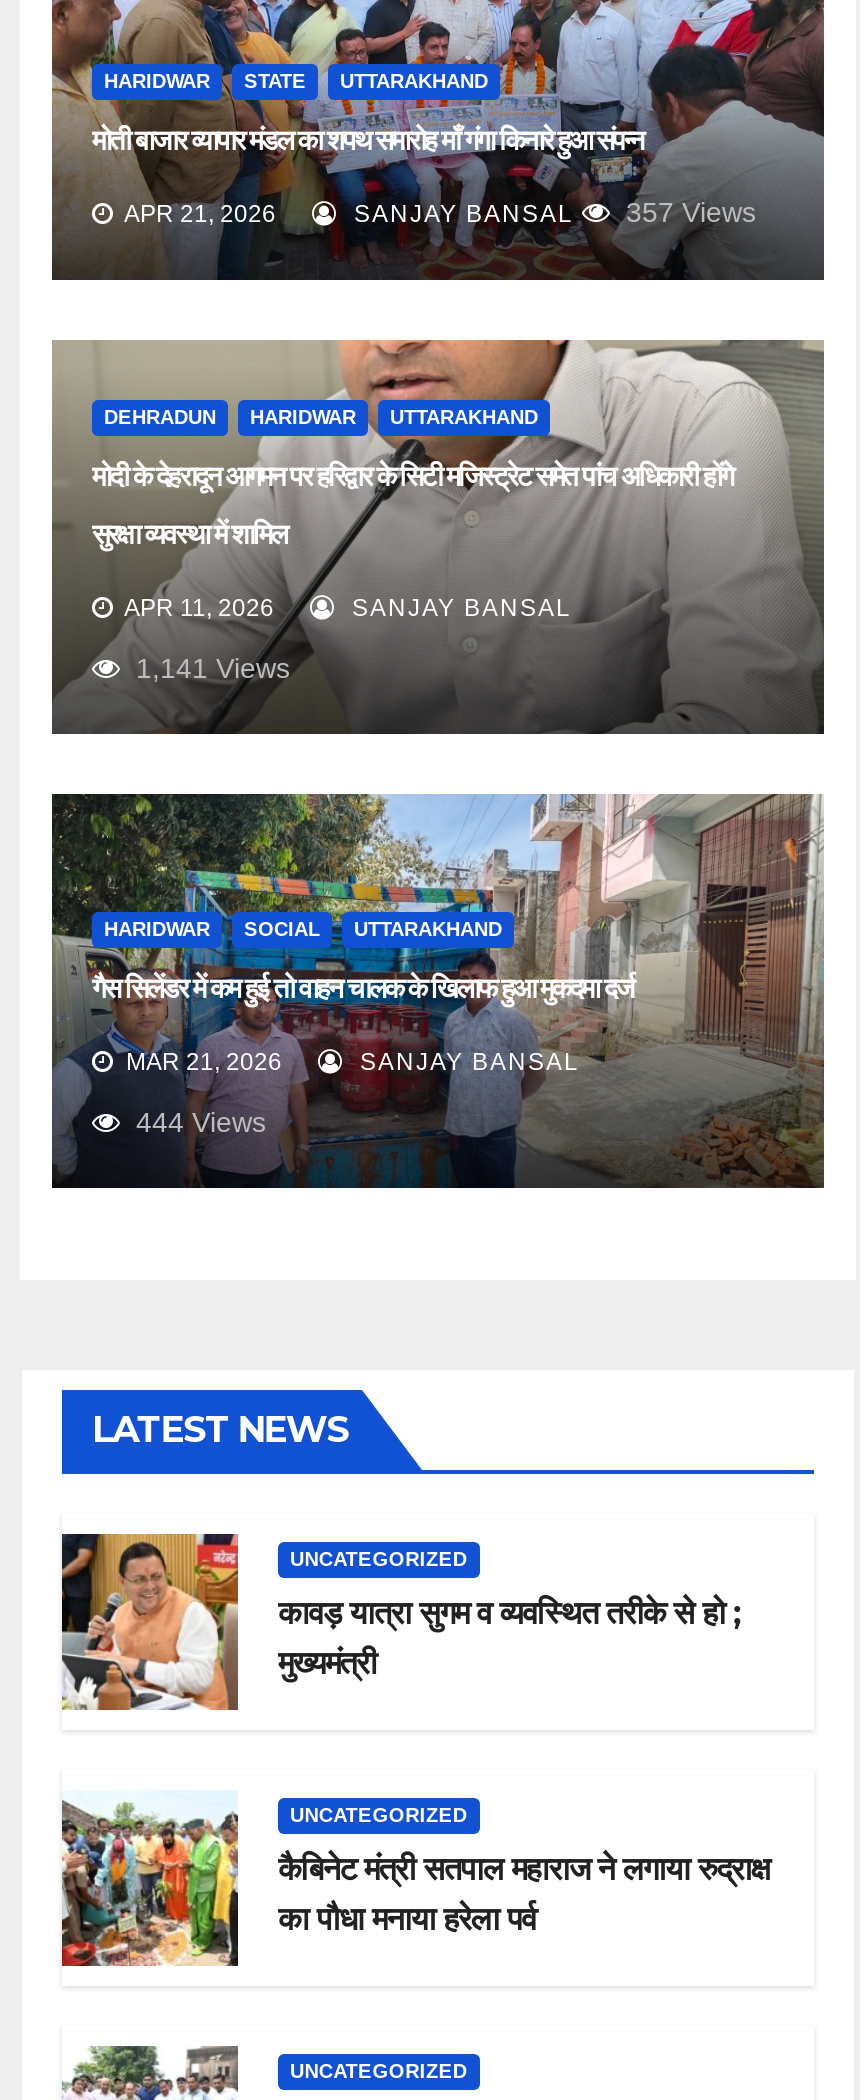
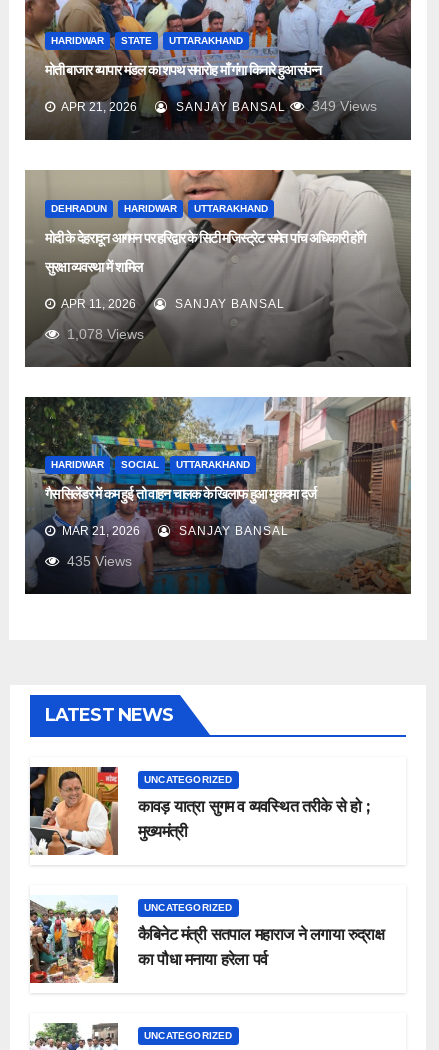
[346,196,756,228] SANJAY BANSAL 357 Views -> [172,98,377,114] SANJAY BANSAL 349 Views
[136,652,290,684] 1,141 Views -> [67,326,144,342] 1,078 Views
[136,1106,266,1138] 444 Views -> [67,553,132,569] 435 Views

